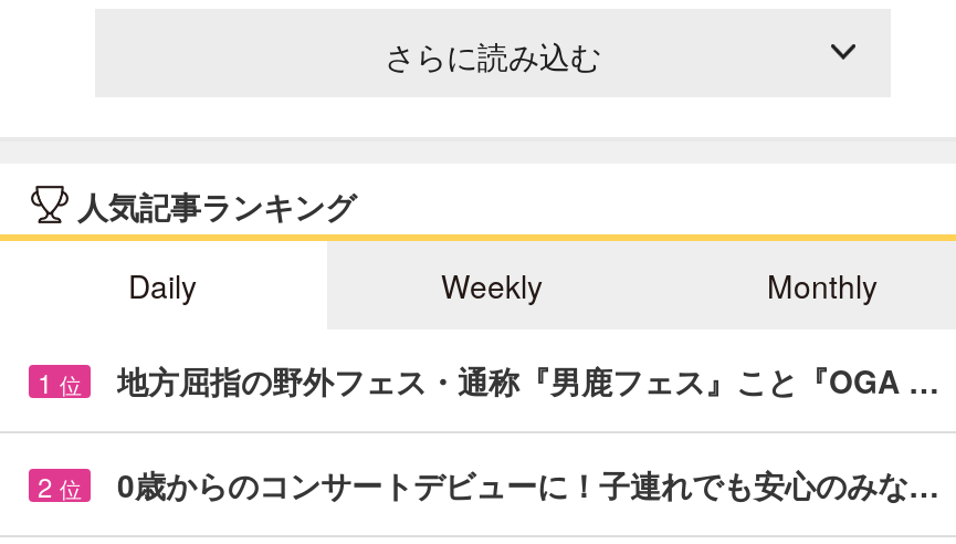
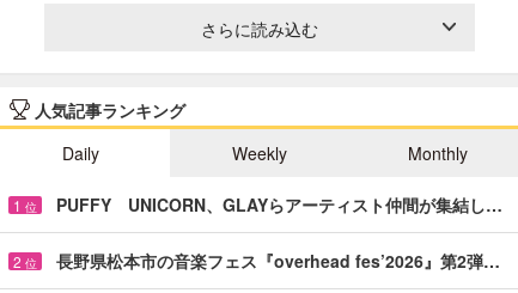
[117,358,939,402] 地方屈指の野外フェス・通称『男鹿フェス』こと『OGA … -> [56,192,502,216] PUFFY UNICORN、GLAYらアーティスト仲間が集結し…
[117,462,939,506] 0歳からのコンサートデビューに！子連れでも安心のみな… -> [56,249,500,272] 長野県松本市の音楽フェス『overhead fes’2026』第2弾…

